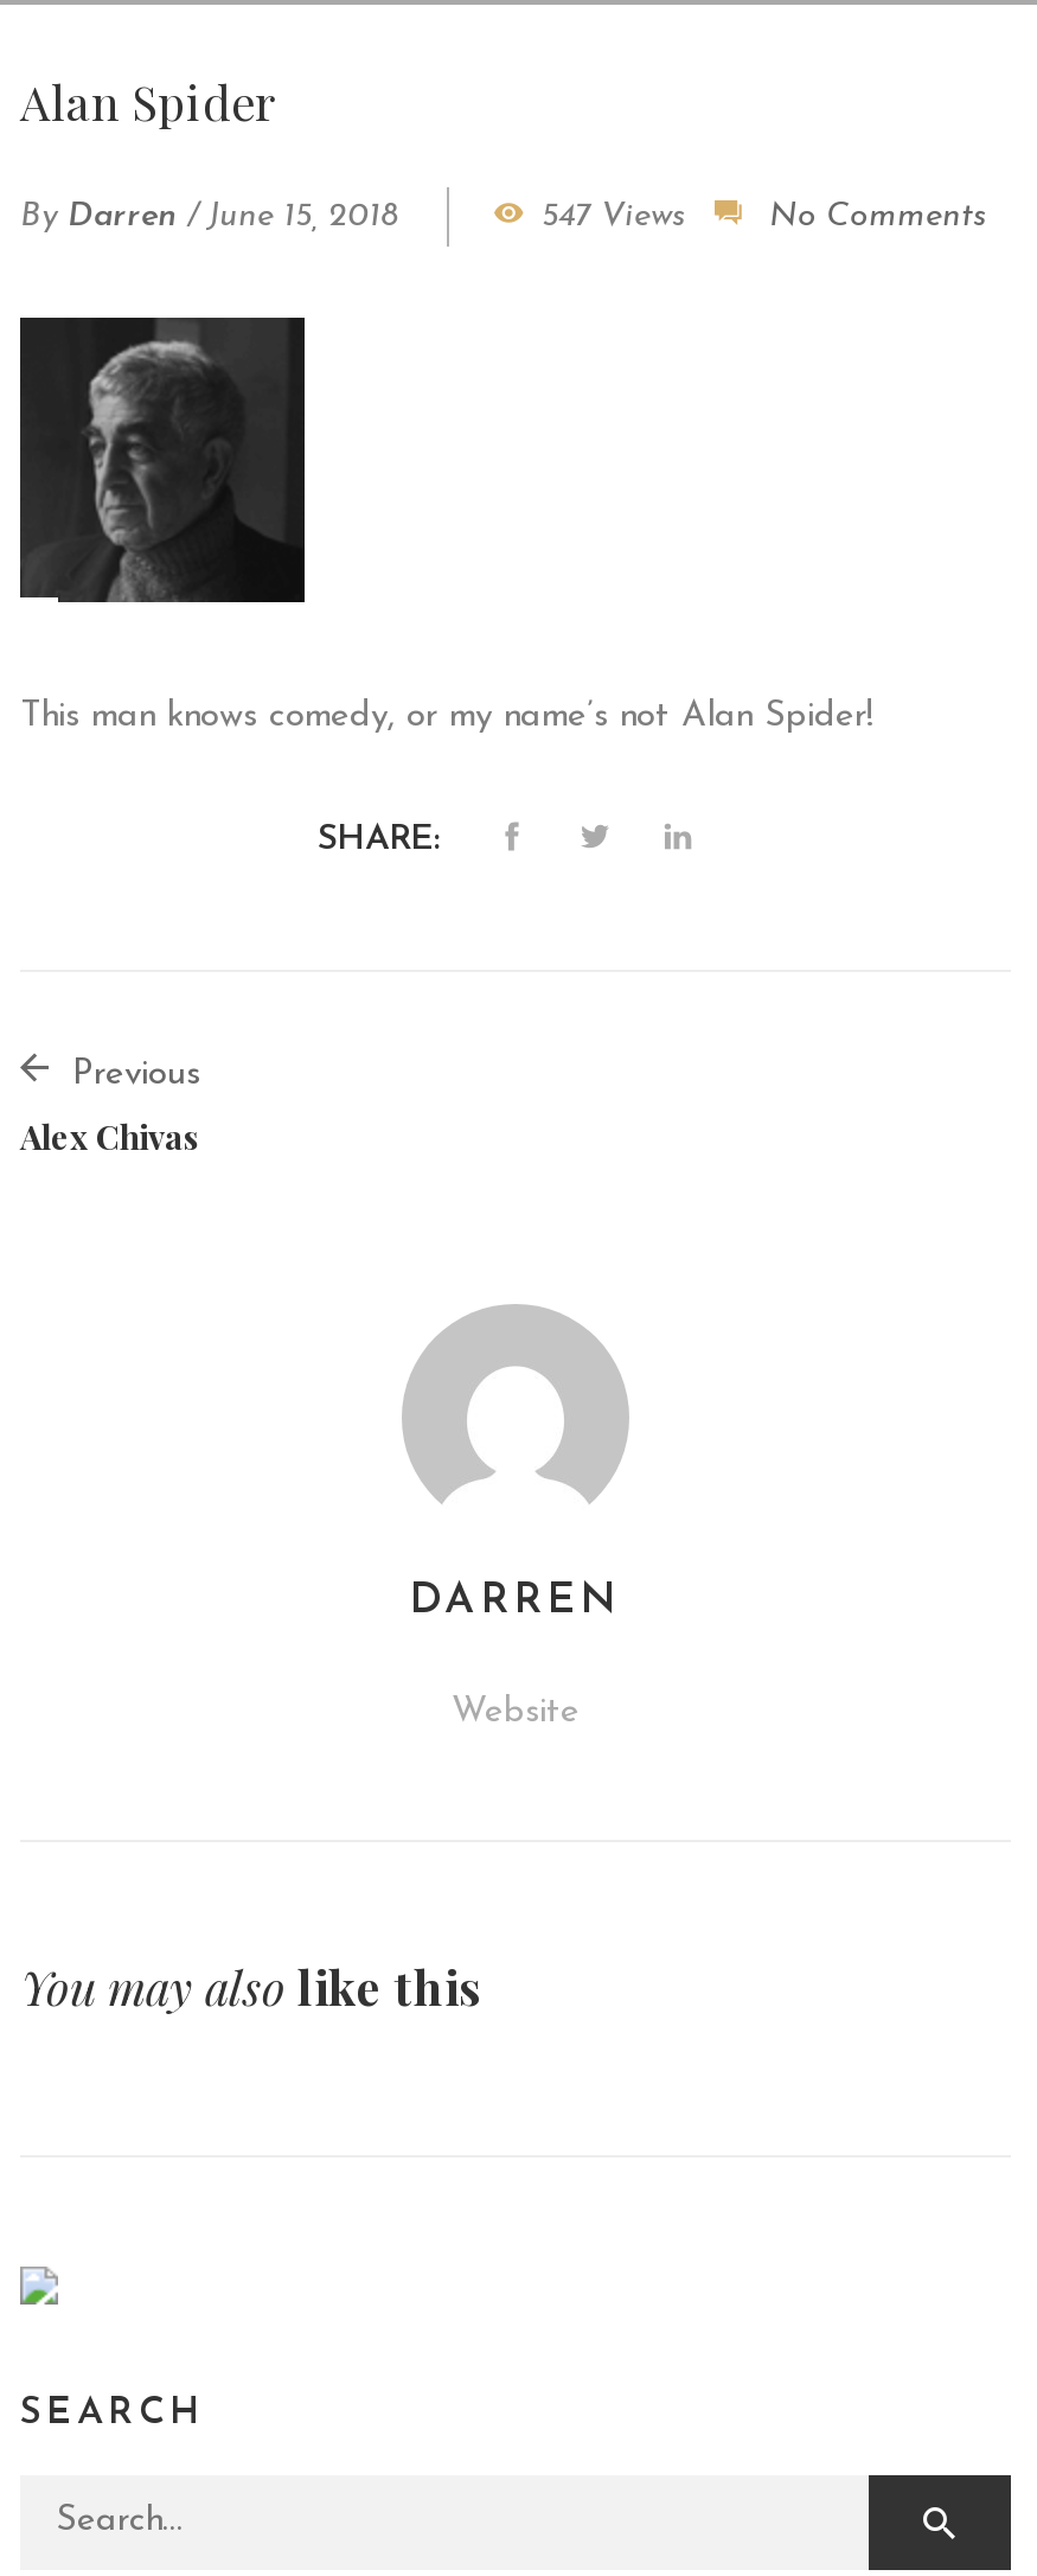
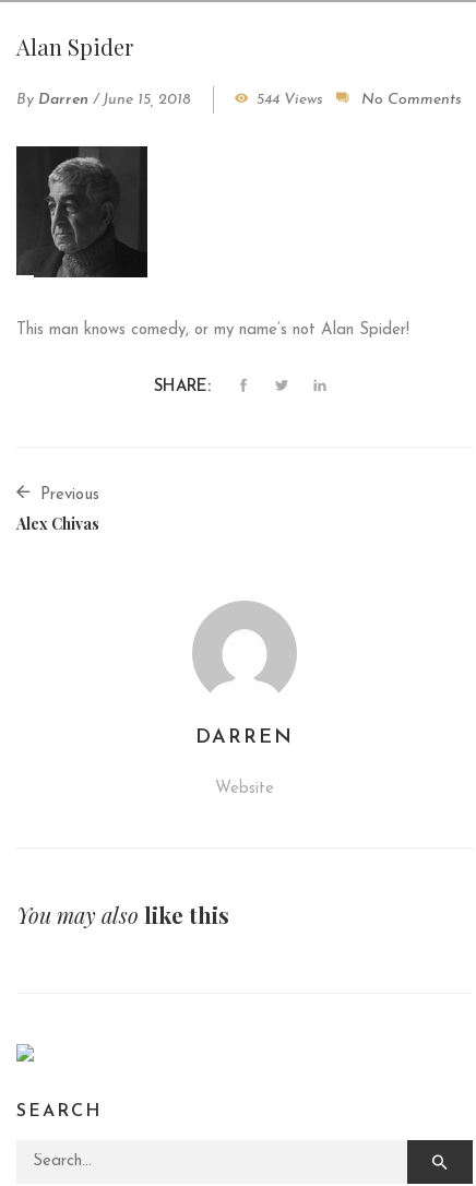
[542,198,686,234] 547 Views -> [257,91,323,108] 544 Views

